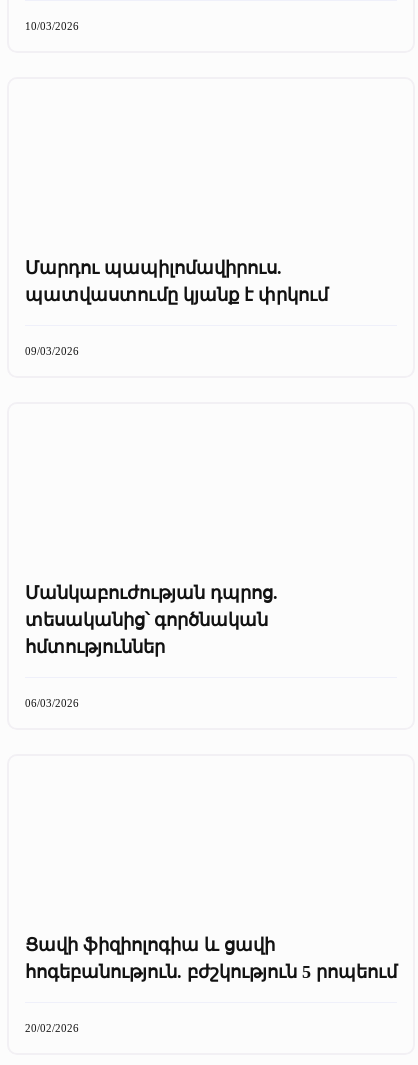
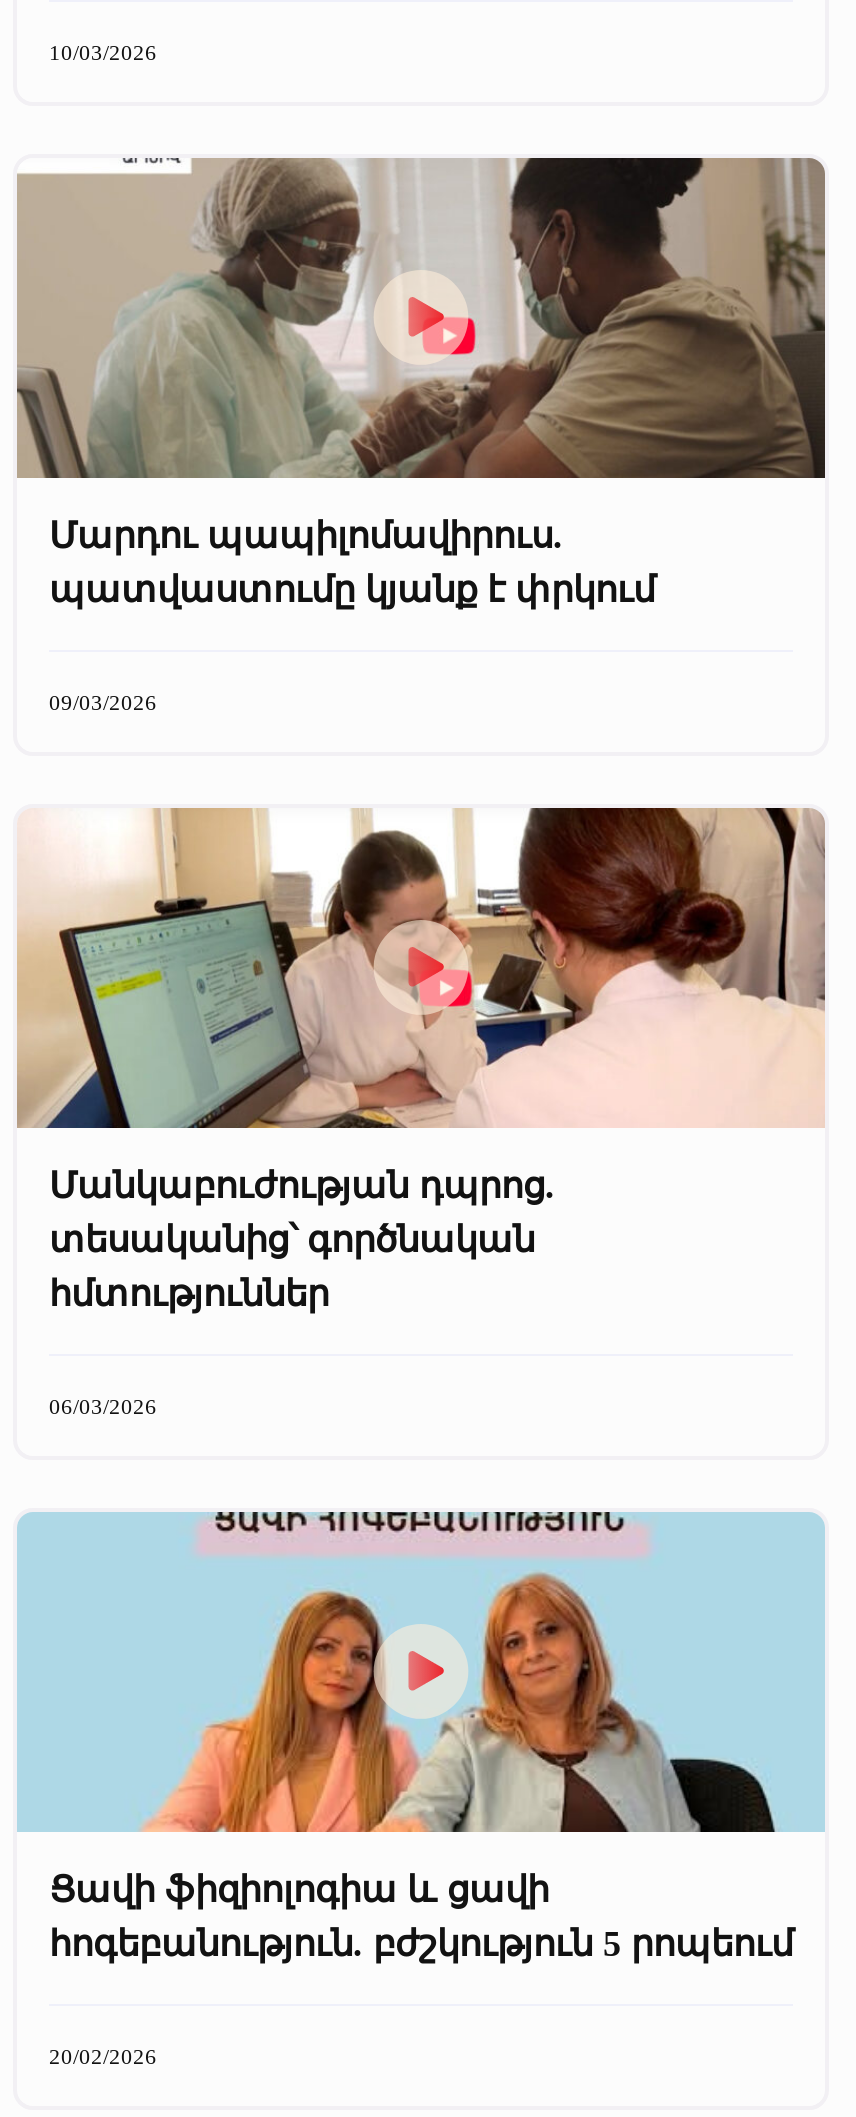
none -> [15,156,827,480] [image]
none -> [15,806,827,1130] [image]
none -> [17,1510,825,1834] [image]

